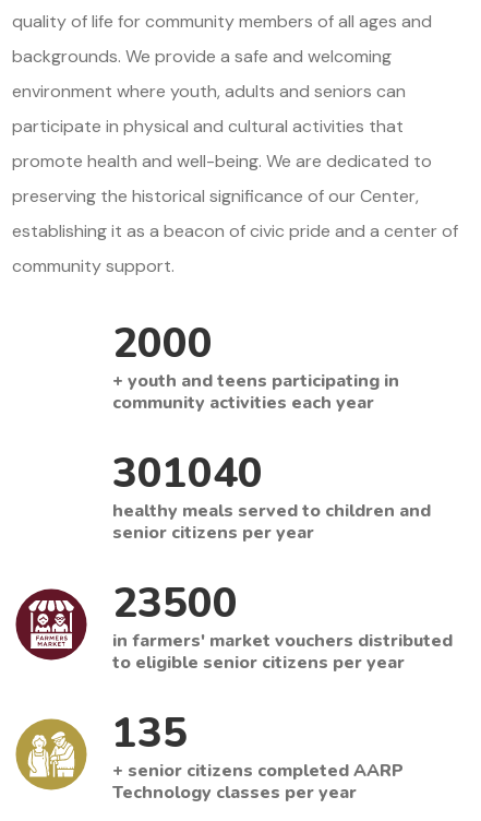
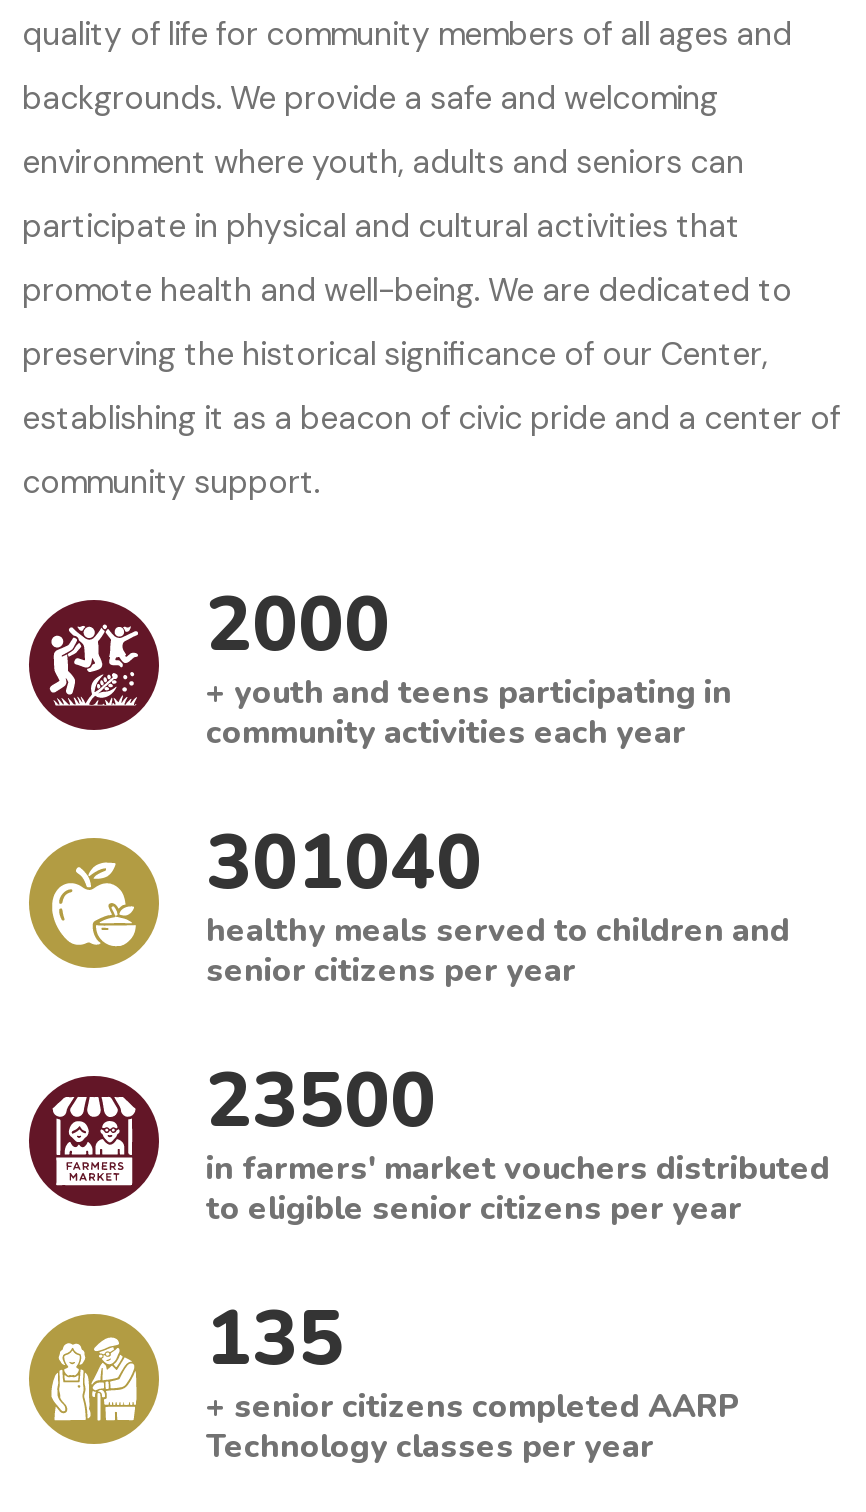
none -> [26,597,162,733] [image]
none -> [26,835,162,971] [image]

